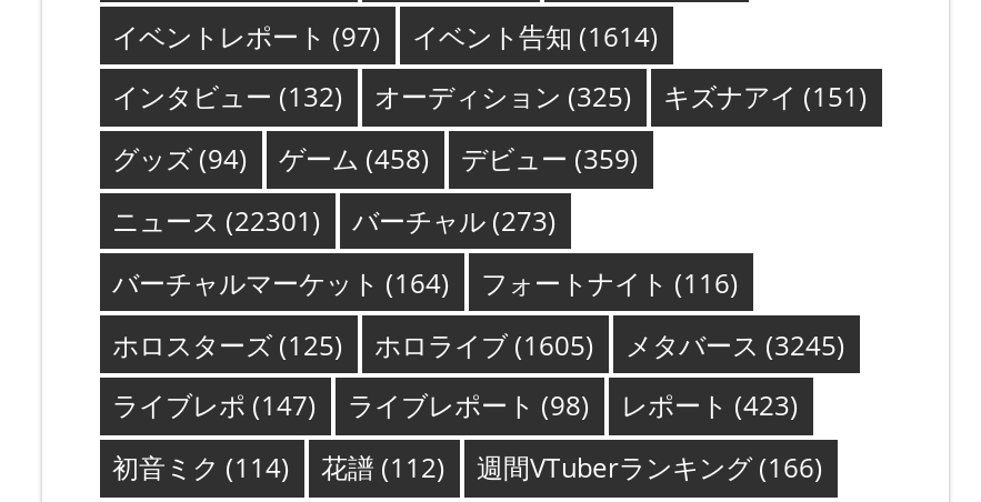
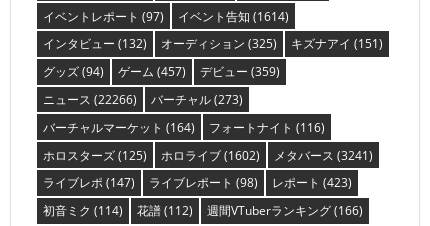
[112,140,639,178] グッズ(94) ゲーム(458) デビュー(359) -> [42,63,279,80] グッズ(94) ゲーム(457) デビュー(359)
[112,202,557,240] ニュース(22301) バーチャル(273) -> [42,91,242,108] ニュース(22266) バーチャル(273)
[374,326,594,363] ホロライブ(1605) -> [160,147,259,164] ホロライブ(1602)
[625,326,845,363] メタバース(3245) -> [273,147,372,164] メタバース(3241)

